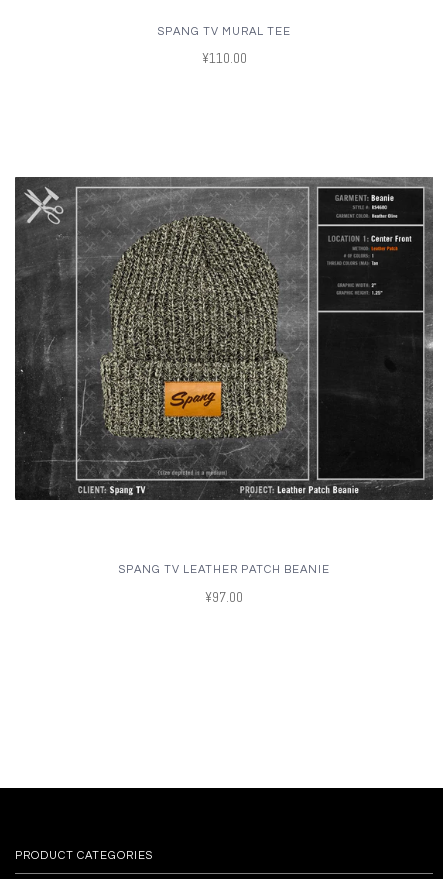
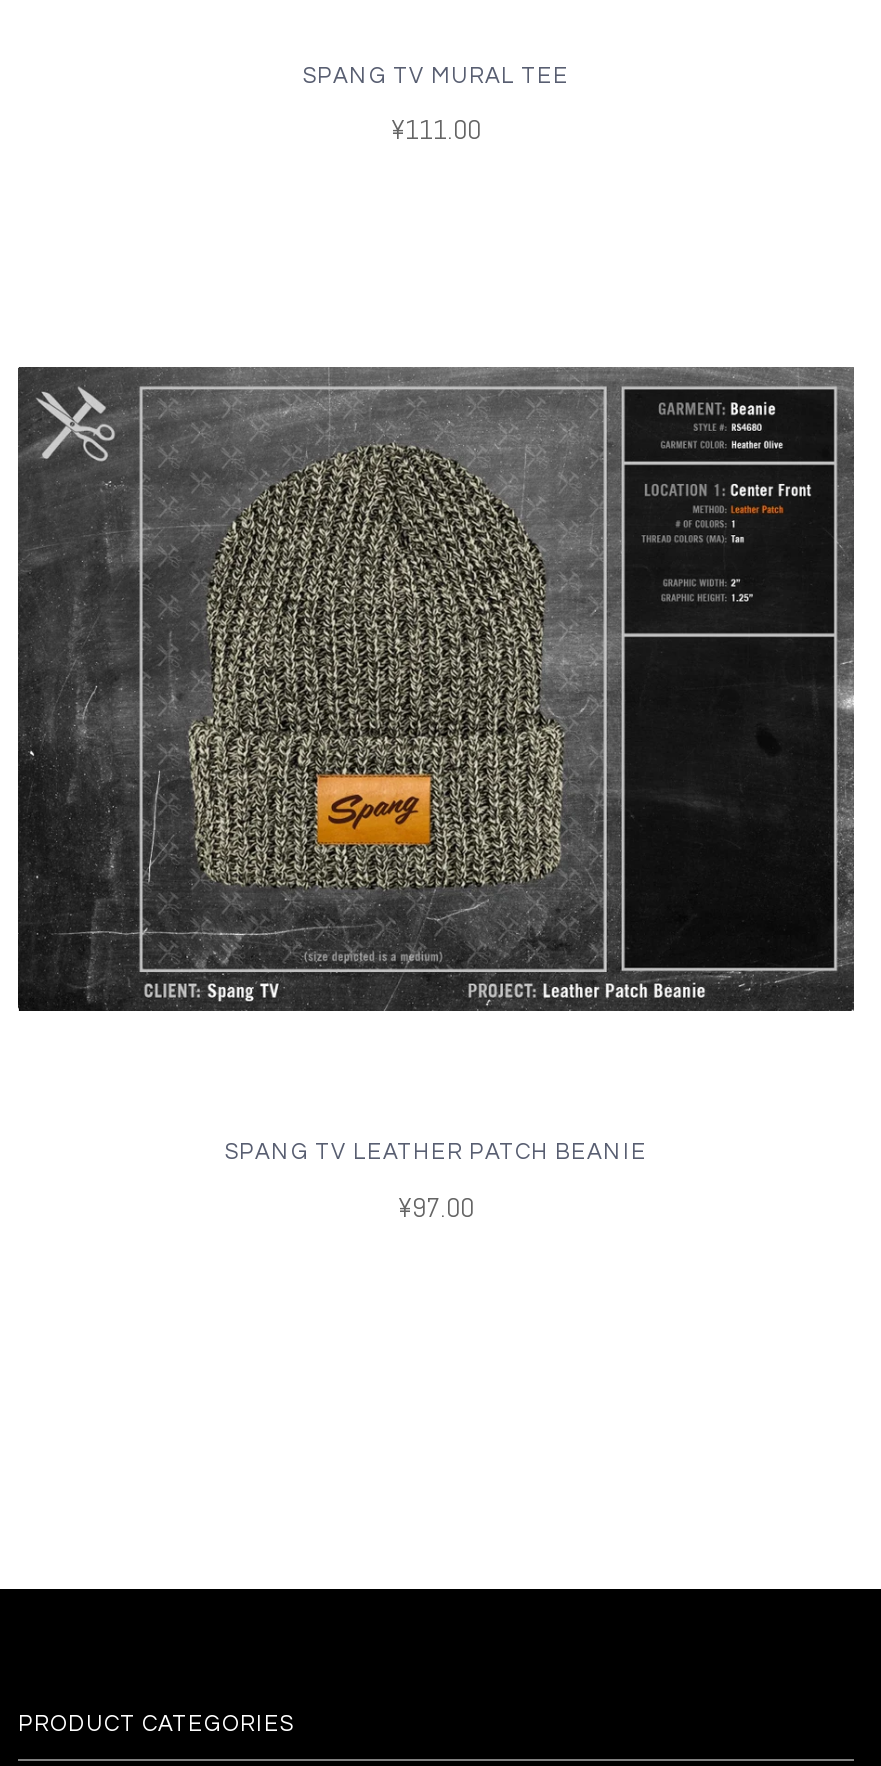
[201,49,246,67] ¥110.00 -> [391,112,481,148] ¥111.00

